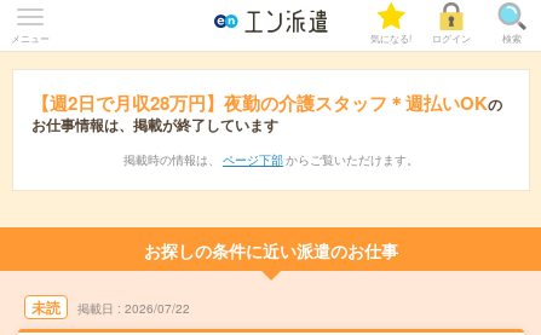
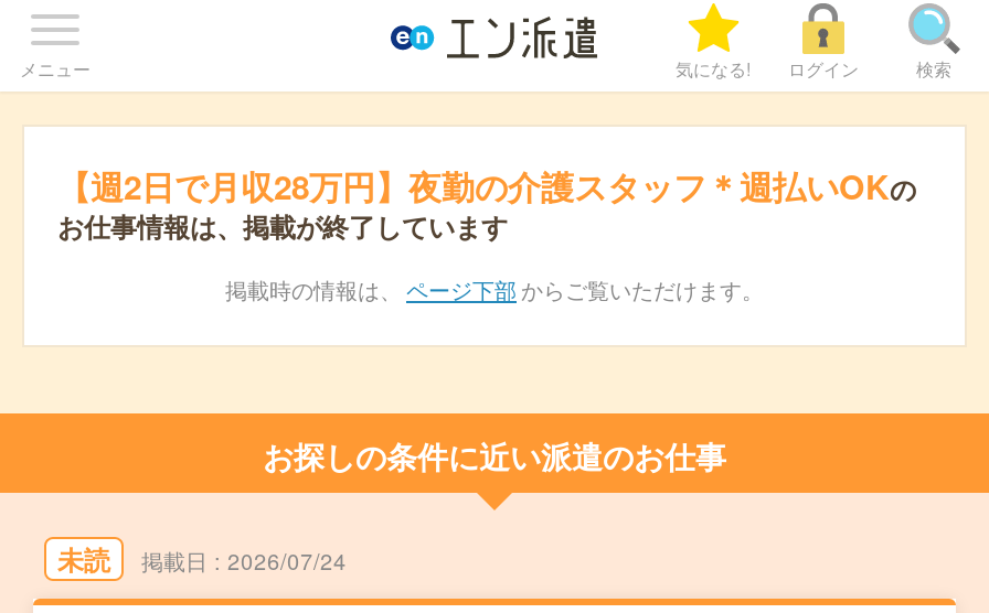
[125,300,190,317] 2026/07/22 -> [227,546,347,577] 2026/07/24

